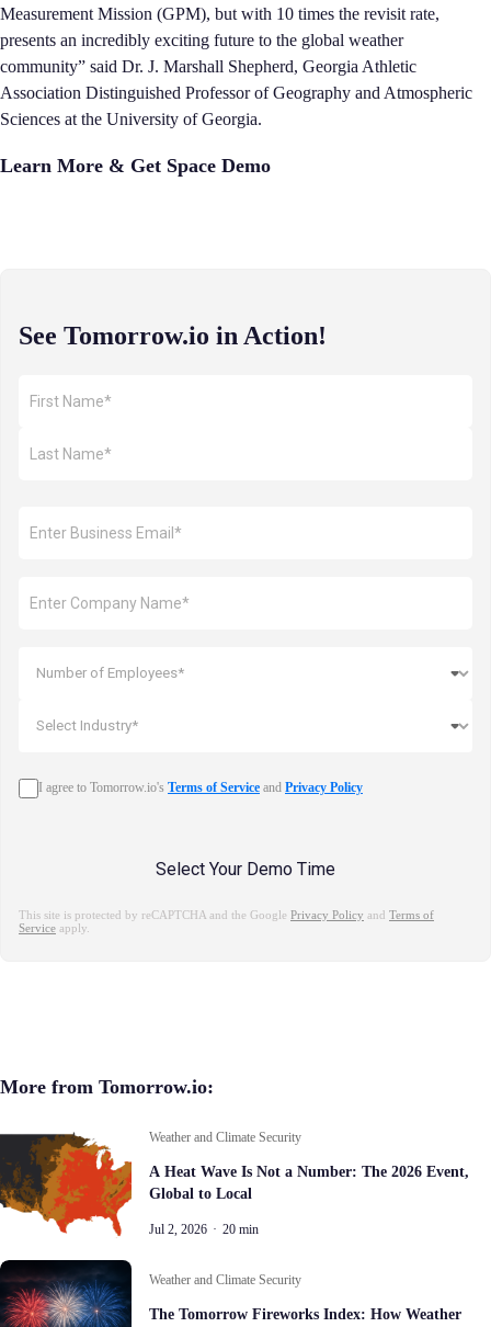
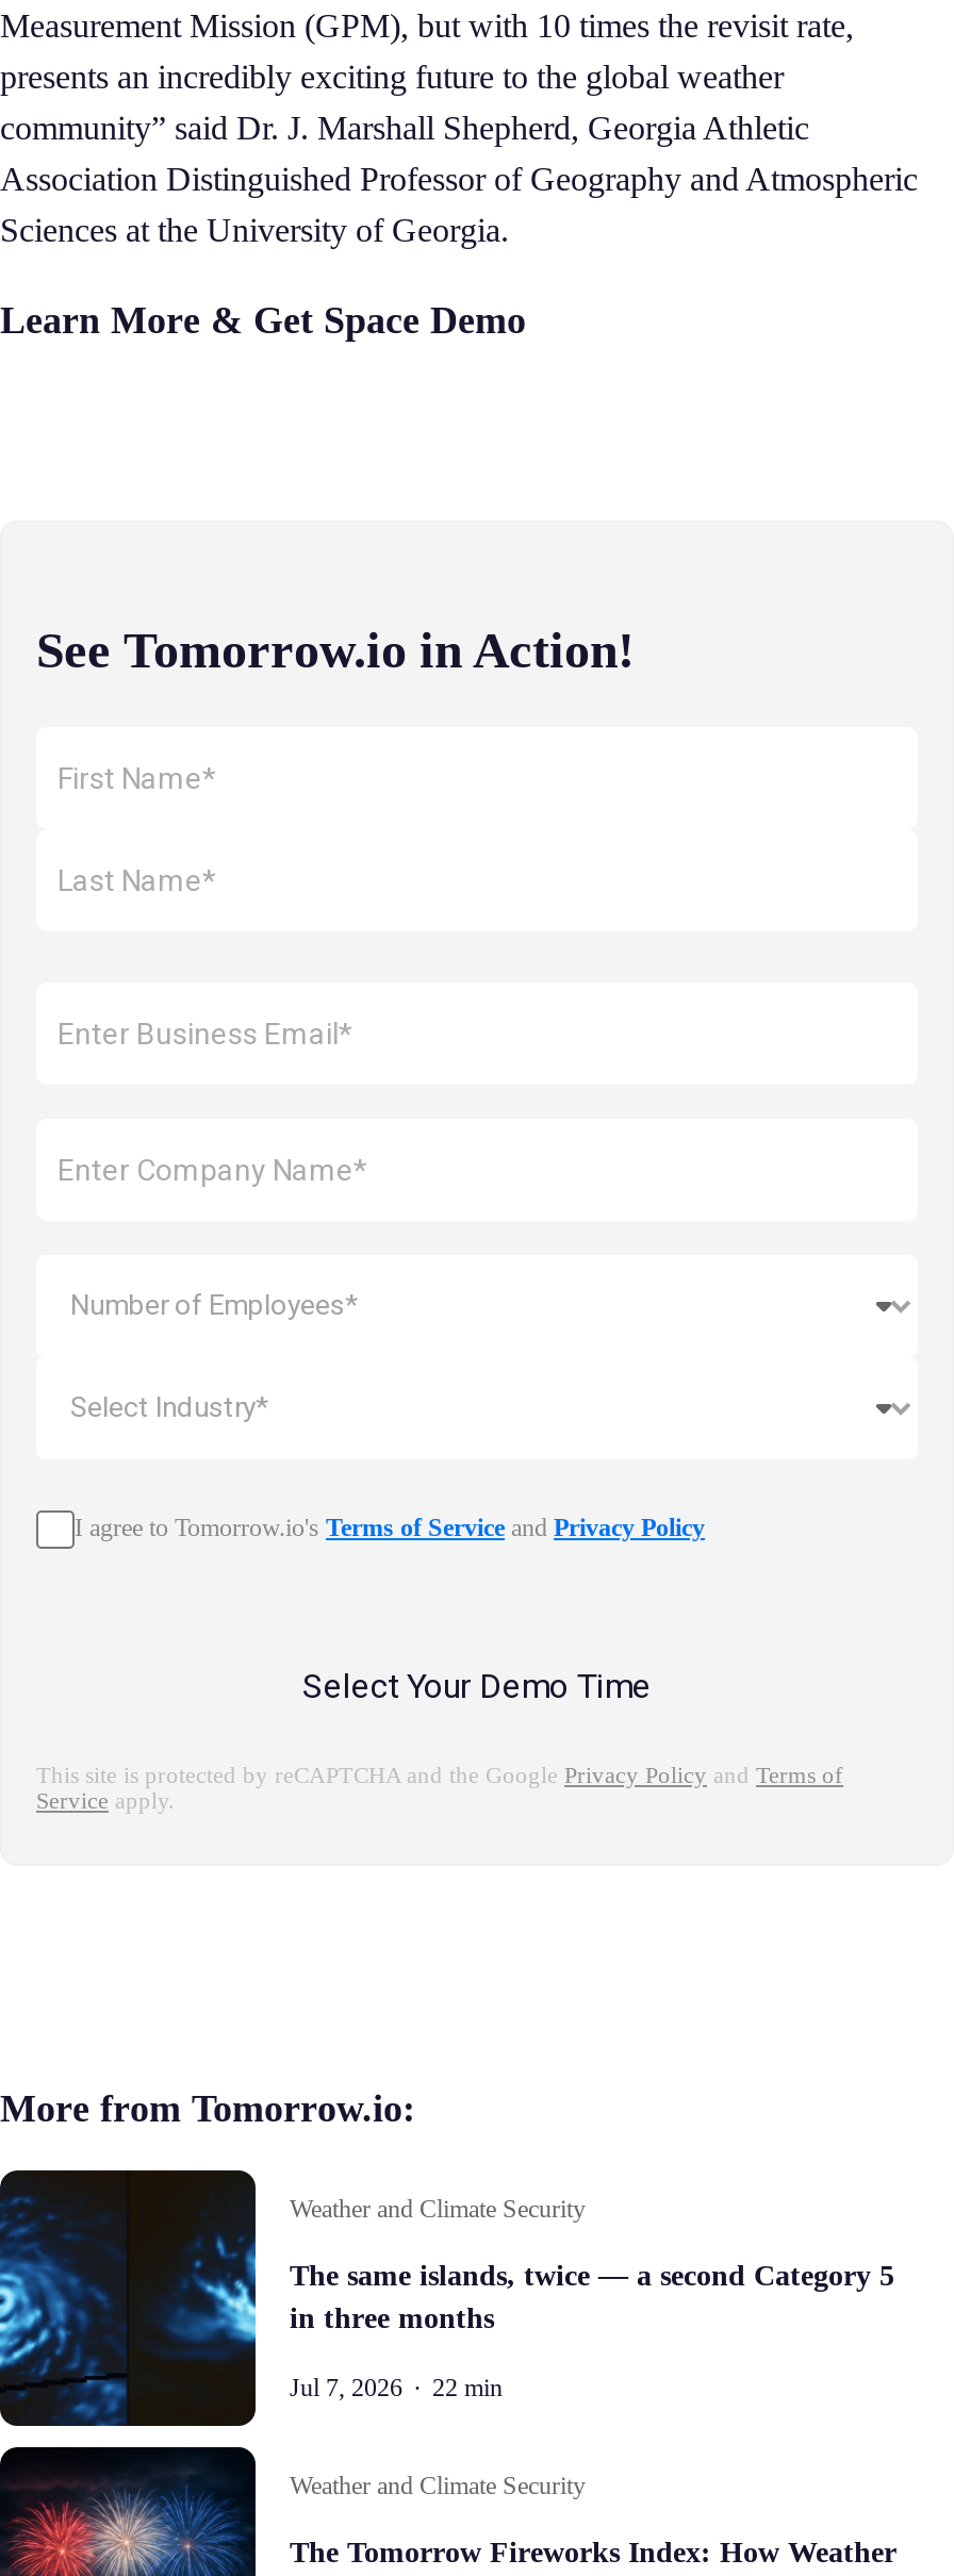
[3,1118,469,1250] [image] | A Heat Wave Is Not a Number: The 2026 Event, | Global to Local -> [6,2167,894,2429] [image] | The same islands, twice — a second Category 5 | in three months
[149,1222,259,1238] Jul 2, 2026 · 20 min -> [290,2373,503,2402] Jul 7, 2026 · 22 min

